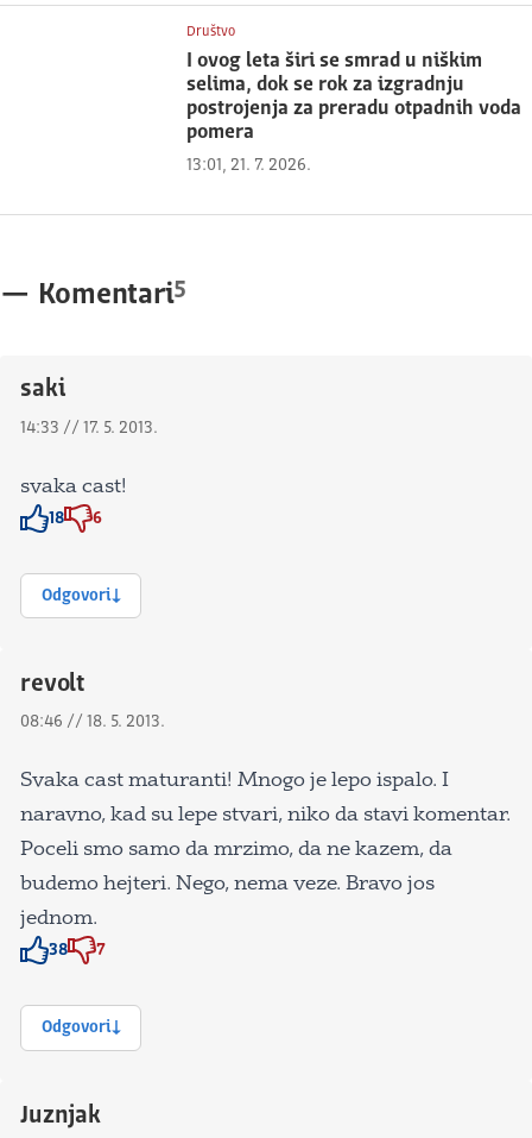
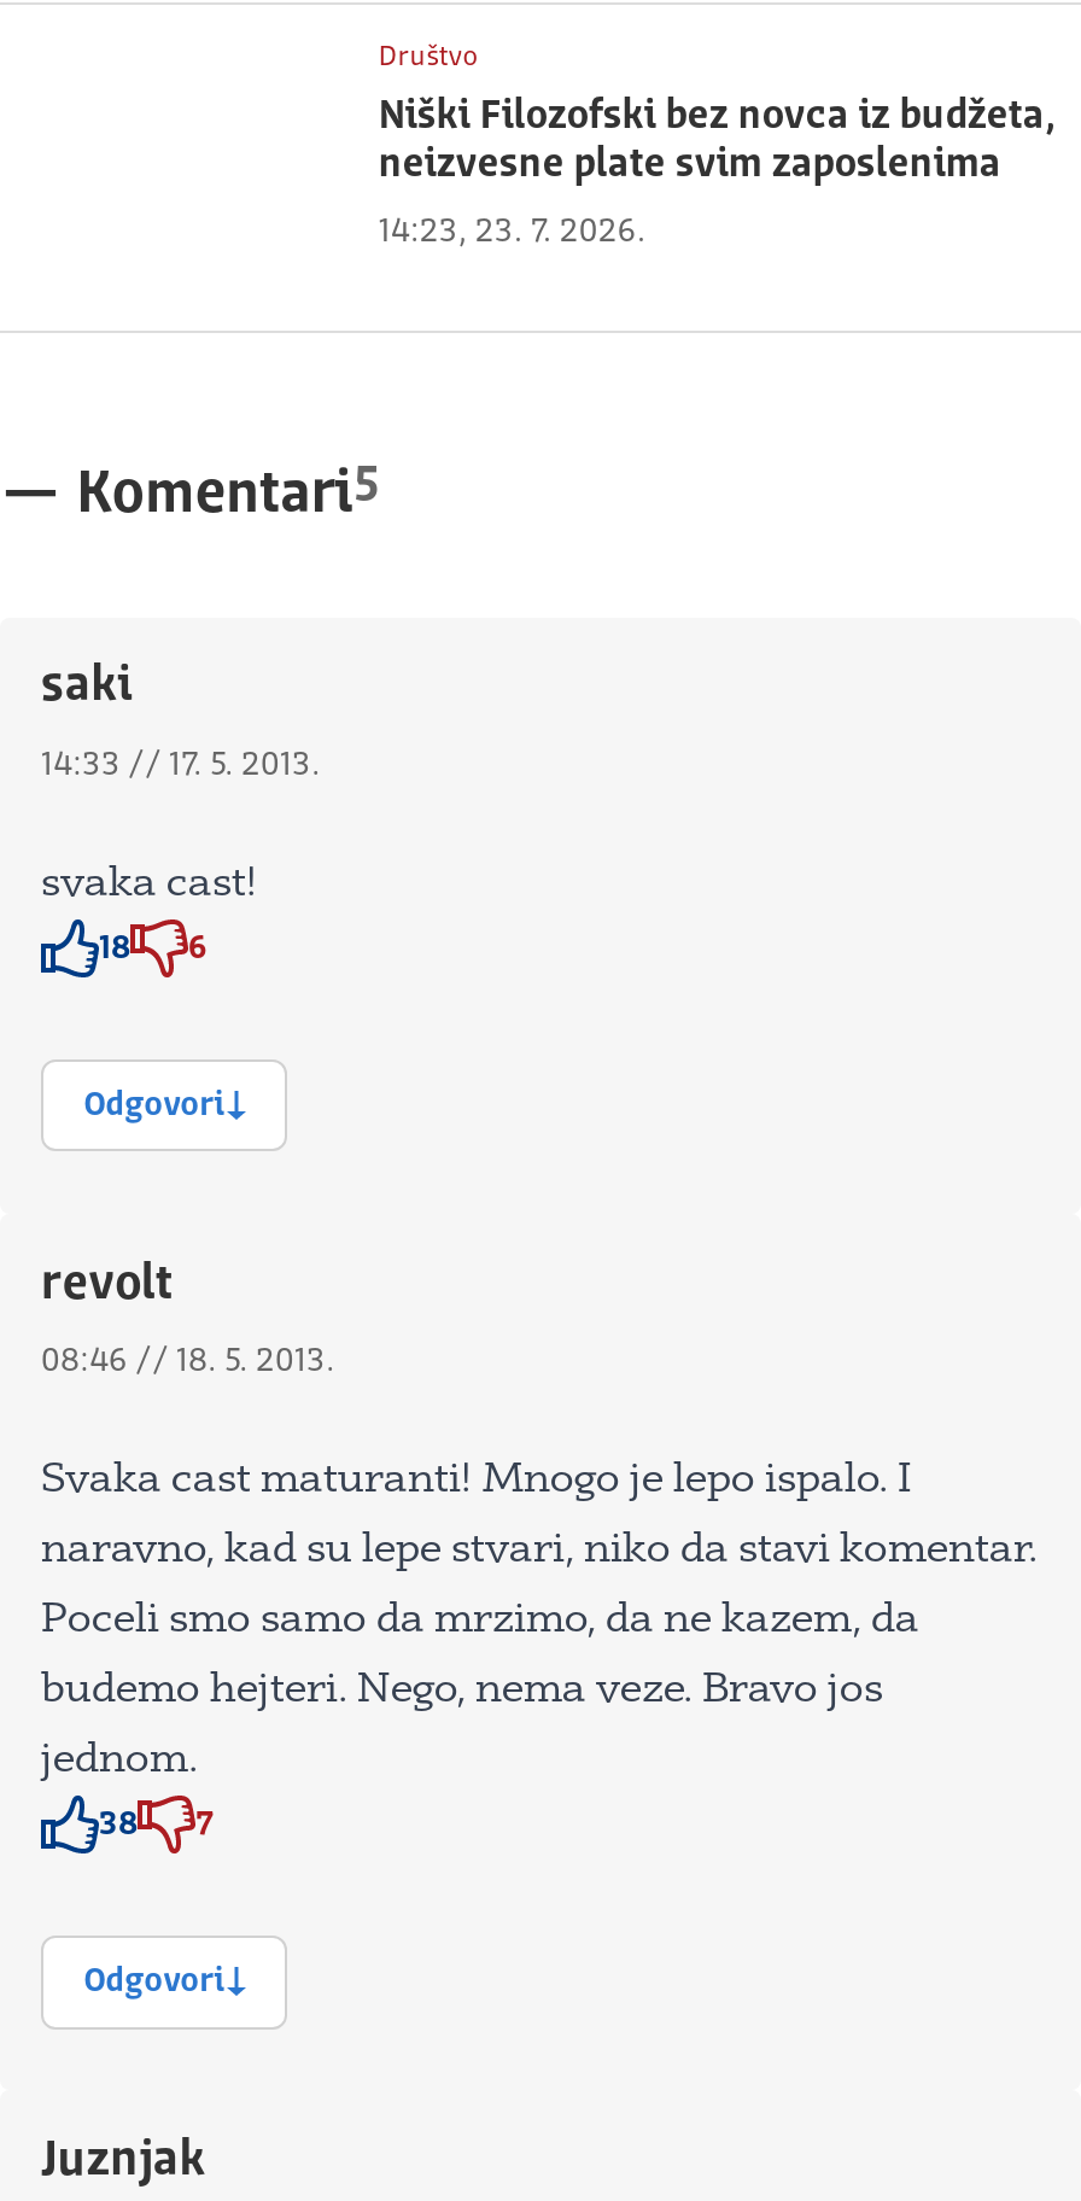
[186,52,521,143] I ovog leta širi se smrad u niškim | selima, dok se rok za izgradnju | postrojenja za preradu otpadnih voda | pomera -> [378,98,1056,187] Niški Filozofski bez novca iz budžeta, | neizvesne plate svim zaposlenima
[186,157,311,173] 13:01, 21. 7. 2026. -> [378,214,646,248] 14:23, 23. 7. 2026.

